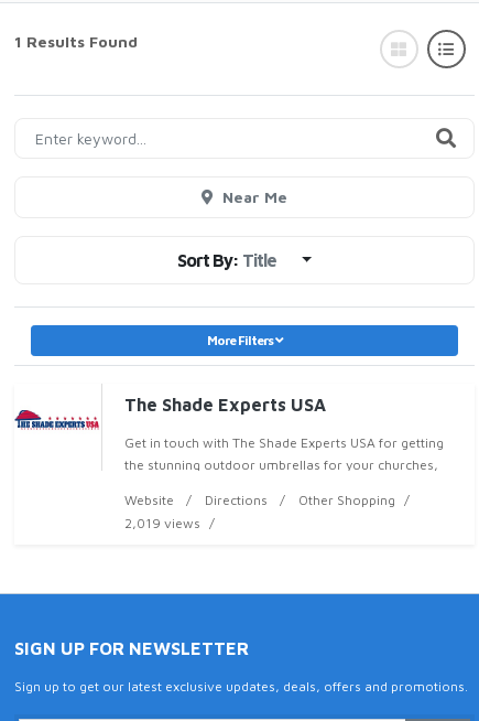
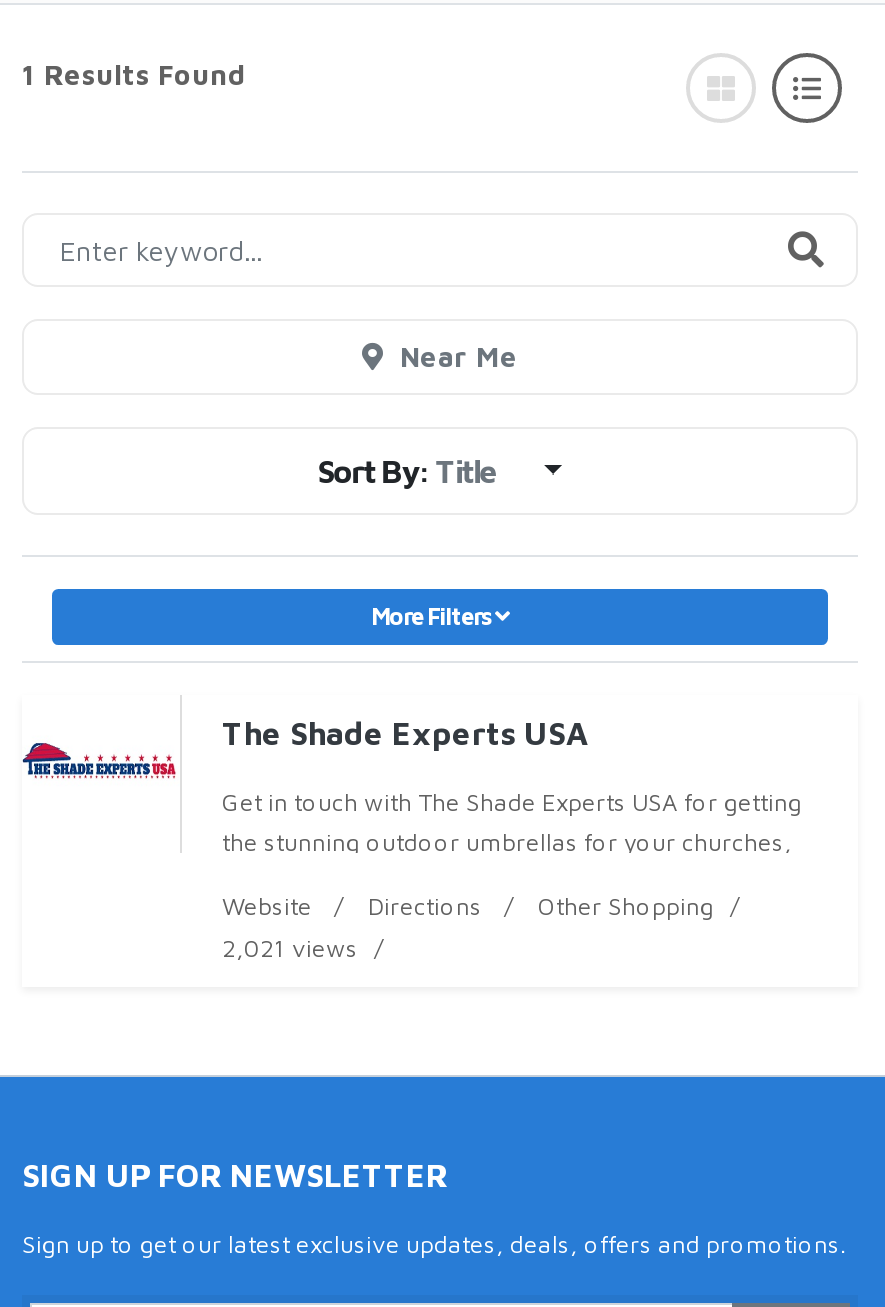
[124,515,200,531] 2,019 views -> [222,933,358,963] 2,021 views

